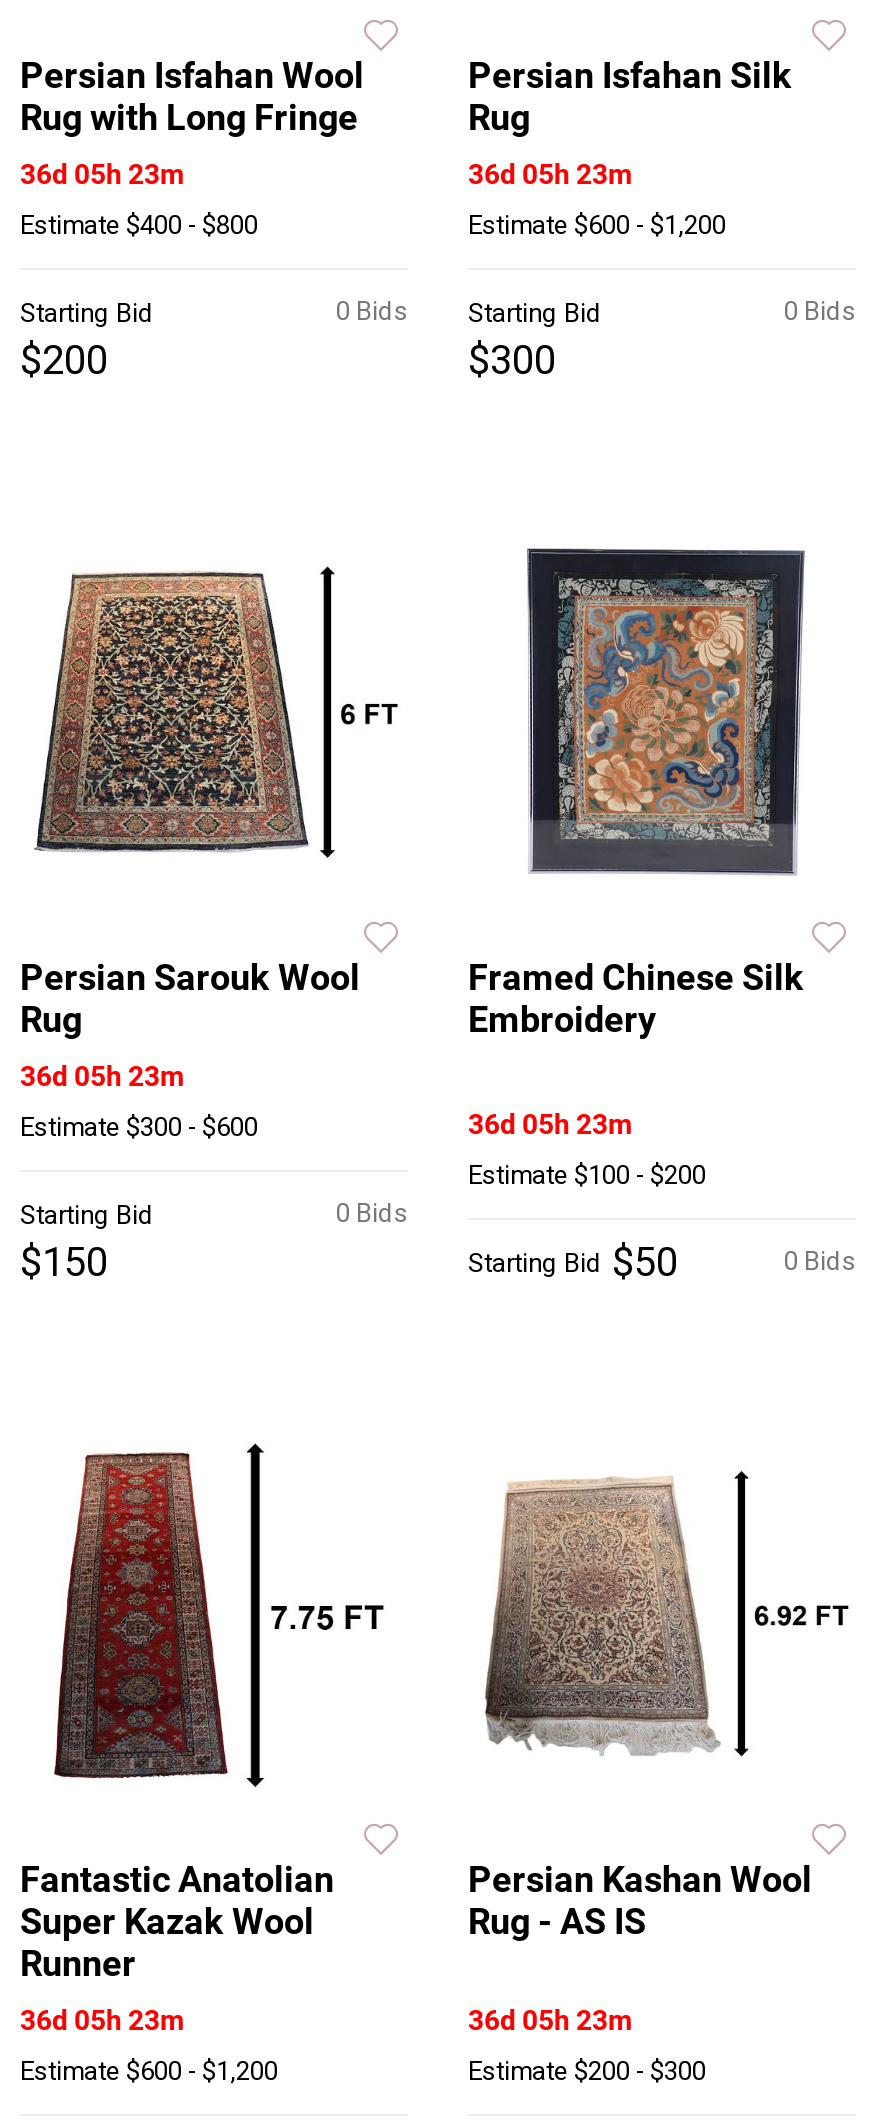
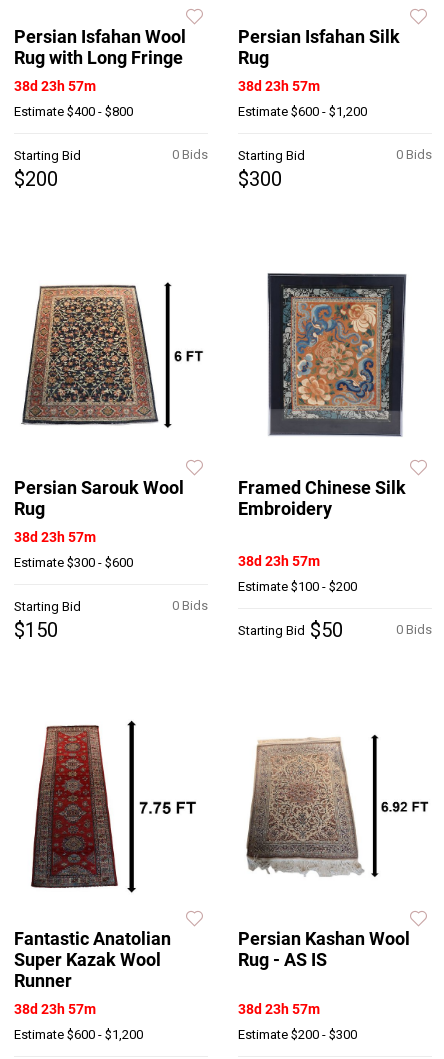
[20,158,184,190] 36d 05h 23m -> [14,78,96,94] 38d 23h 57m
[468,158,632,190] 36d 05h 23m -> [238,78,320,94] 38d 23h 57m
[20,1060,184,1092] 36d 05h 23m -> [14,529,96,545] 38d 23h 57m
[468,1108,632,1140] 36d 05h 23m -> [238,553,320,569] 38d 23h 57m
[20,2004,184,2036] 36d 05h 23m -> [14,1001,96,1017] 38d 23h 57m
[468,2004,632,2036] 36d 05h 23m -> [238,1001,320,1017] 38d 23h 57m

